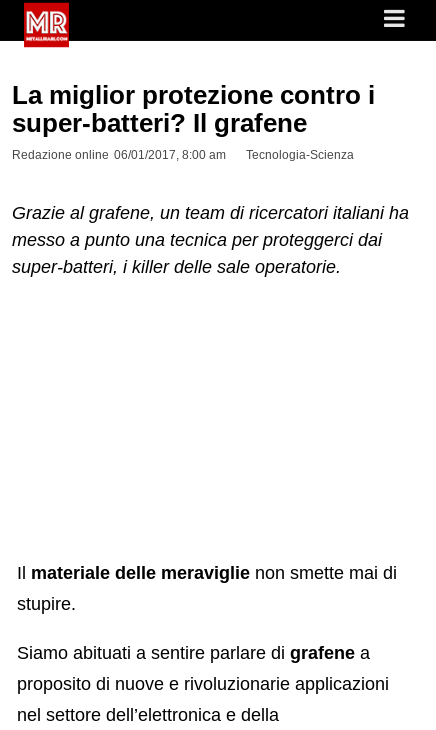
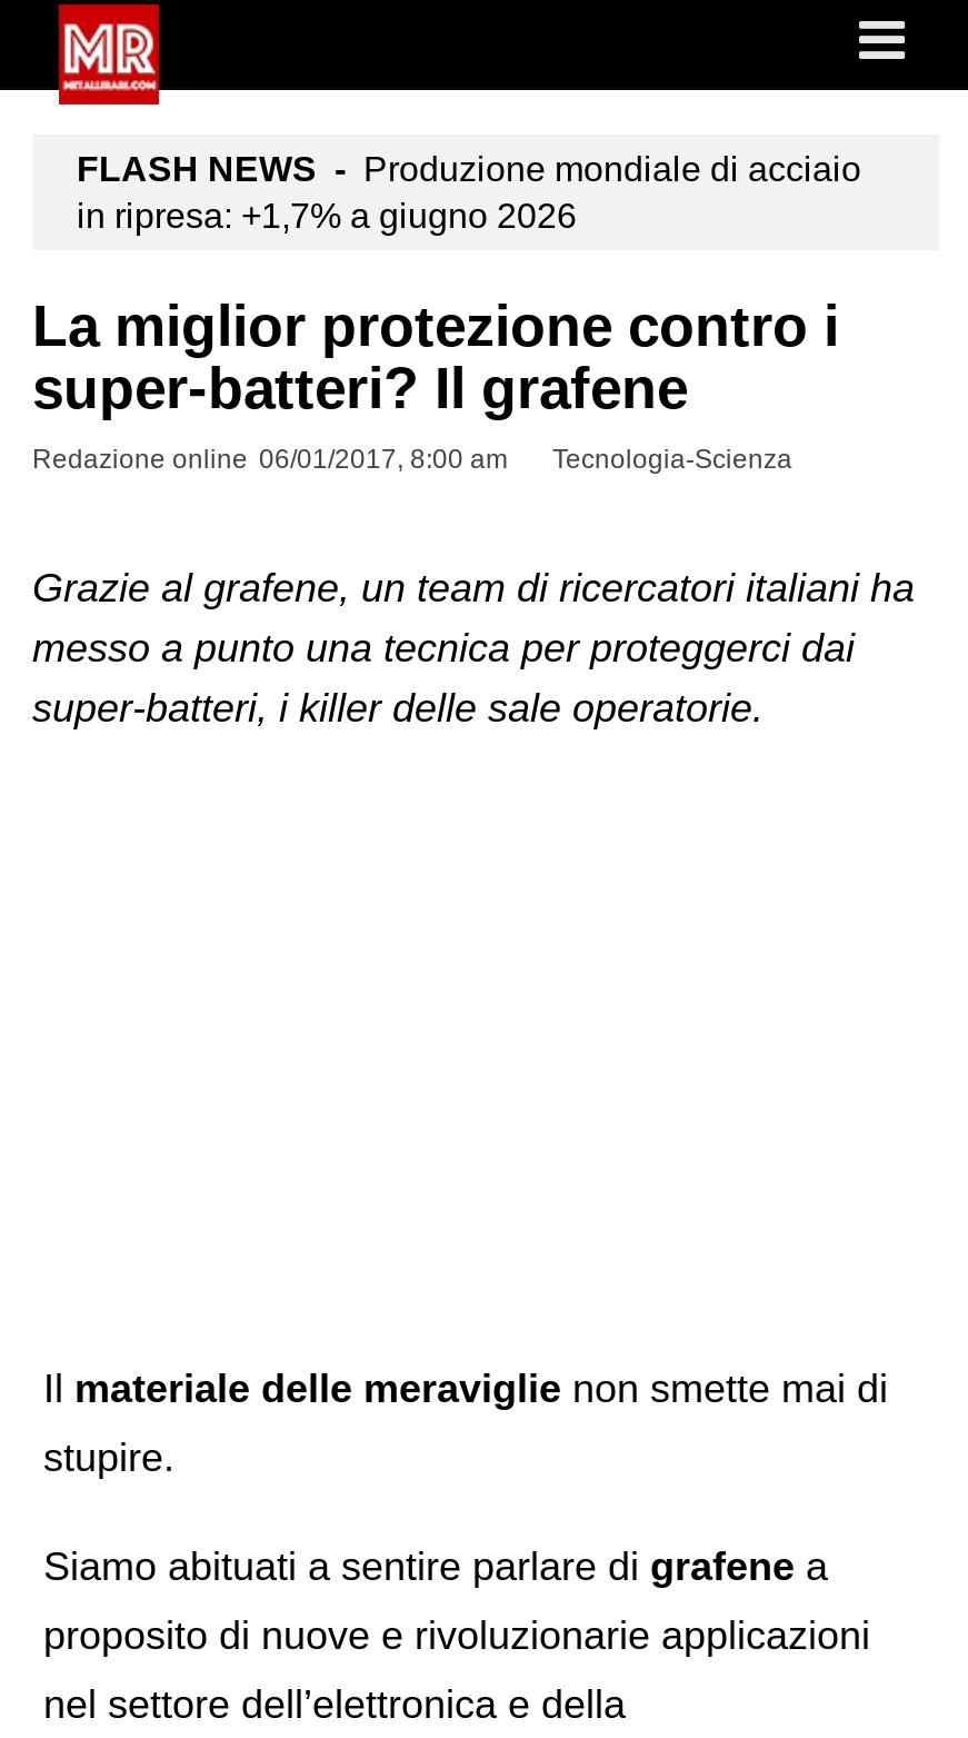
none -> [77,150,861,235] FLASH NEWS - Produzione mondiale di acciaio | in ripresa: +1,7% a giugno 2026

